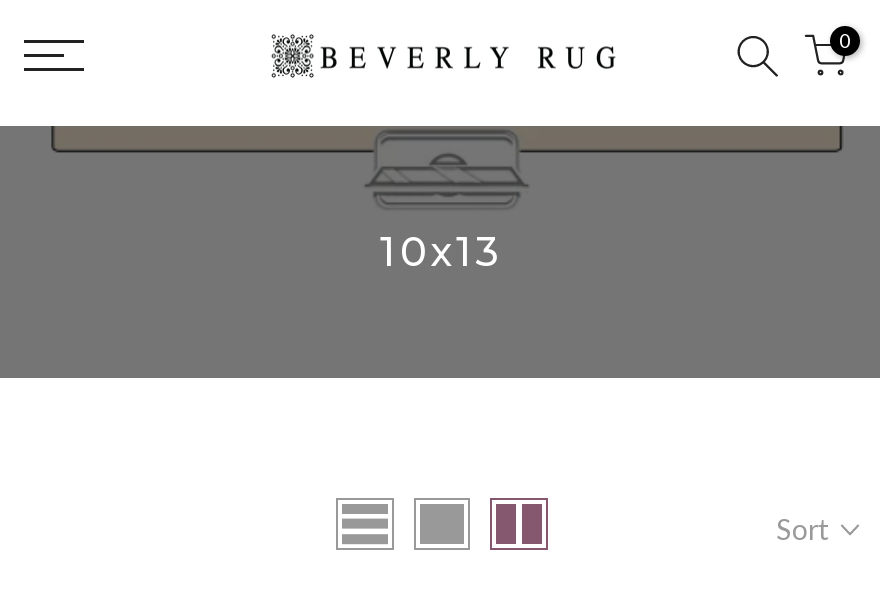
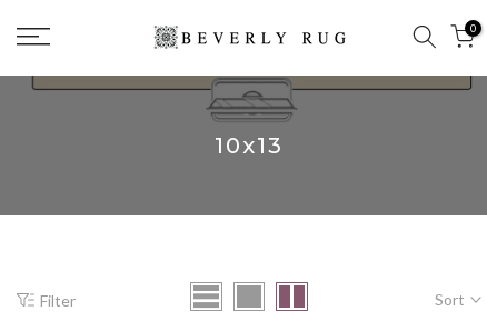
none -> [40,291,76,310] Filter

